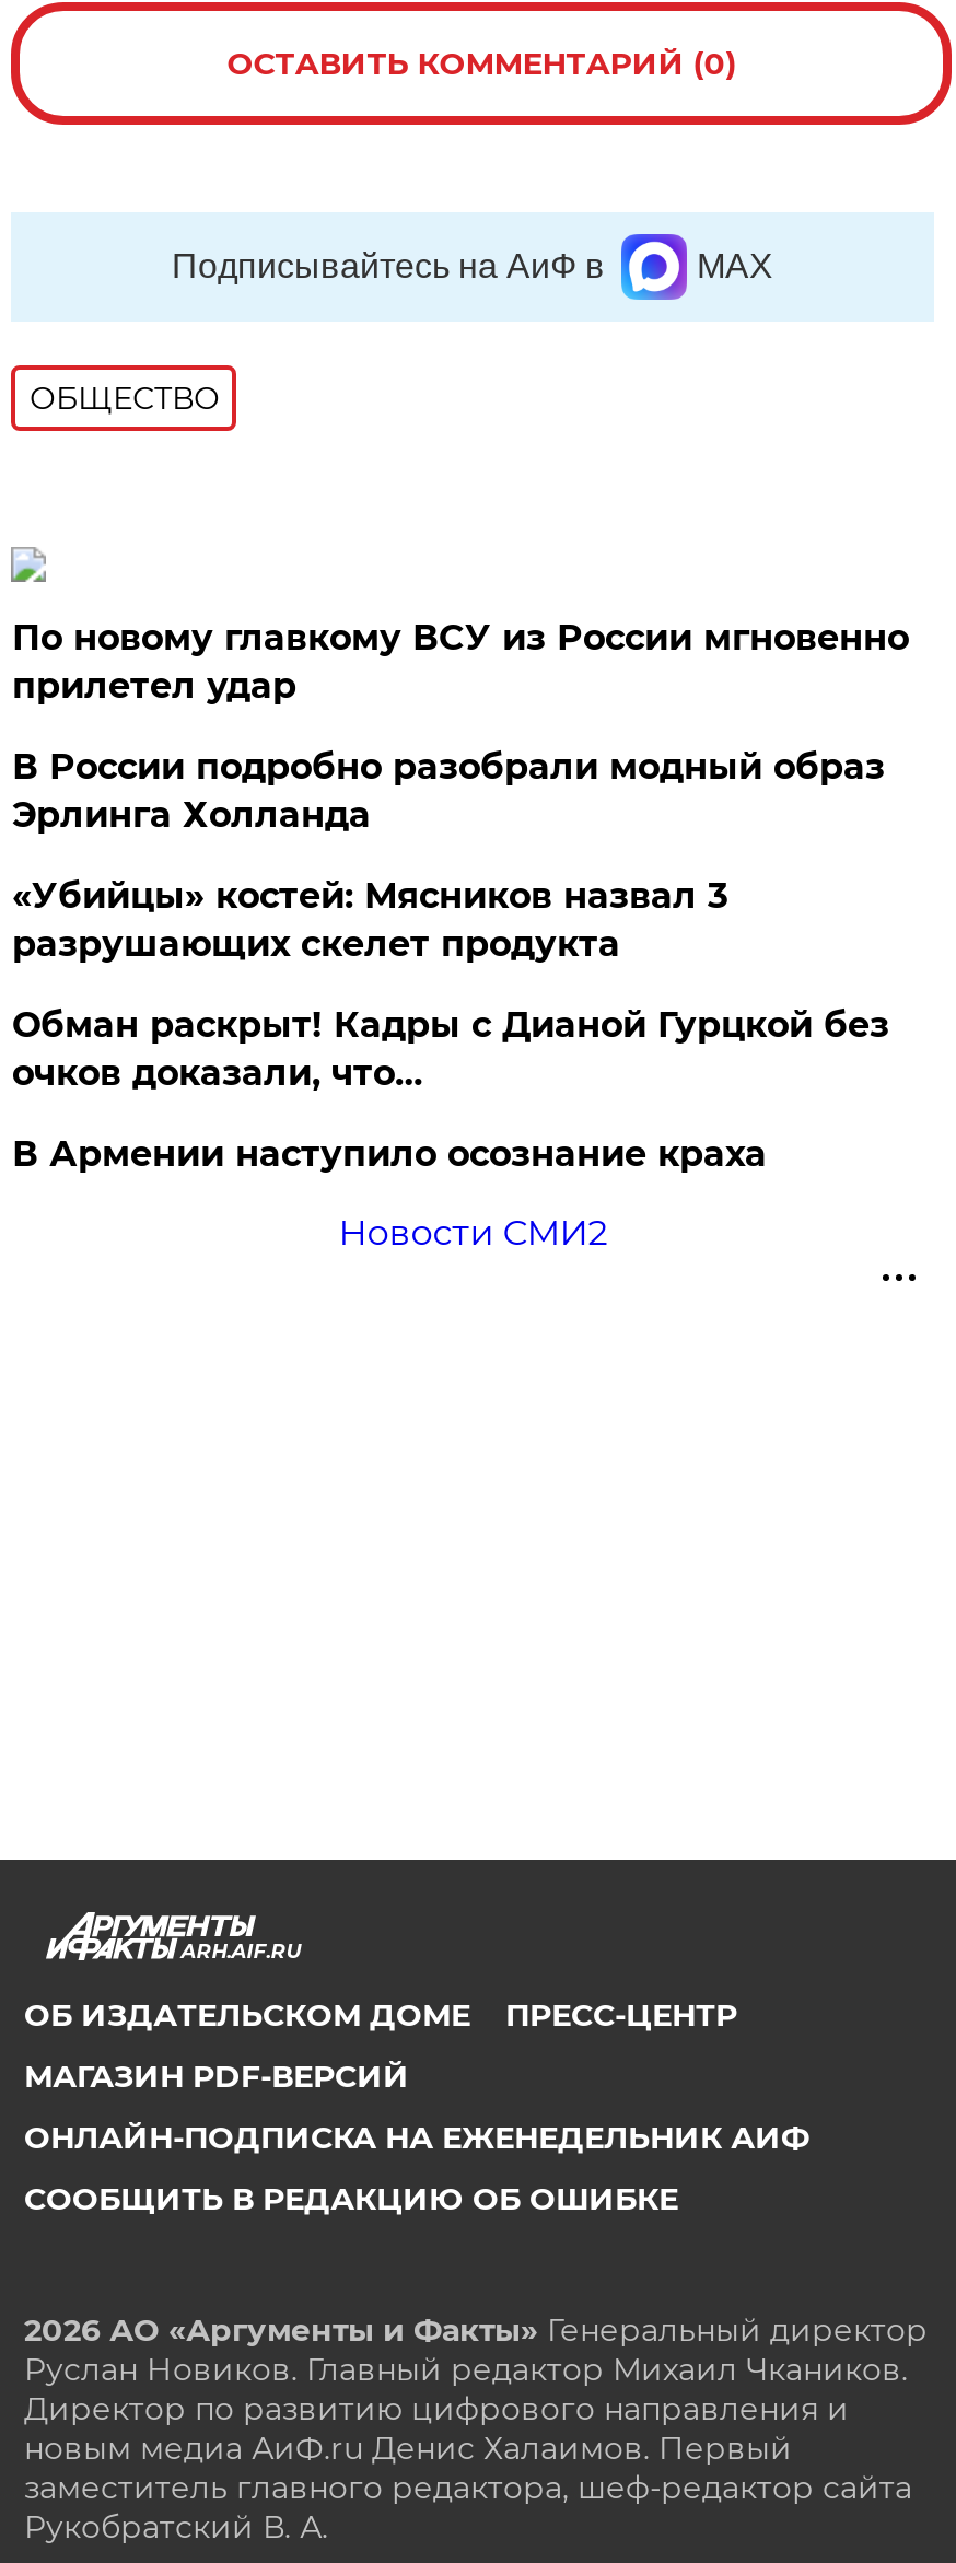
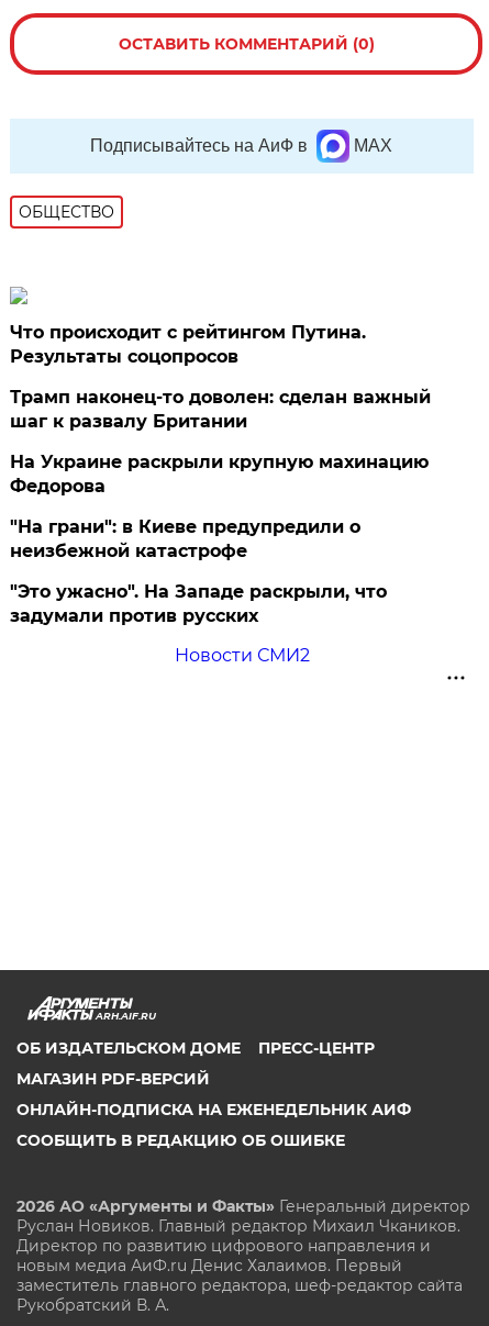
[12,617,909,706] По новому главкому ВСУ из России мгновенно | прилетел удар -> [10,322,366,367] Что происходит с рейтингом Путина. | Результаты соцопросов
[12,746,885,836] В России подробно разобрали модный образ | Эрлинга Холланда -> [10,387,431,432] Трамп наконец-то доволен: сделан важный | шаг к развалу Британии
[12,875,727,965] «Убийцы» костей: Мясников назвал 3 | разрушающих скелет продукта -> [10,451,429,496] На Украине раскрыли крупную махинацию | Федорова
[12,1004,889,1094] Обман раскрыт! Кадры с Дианой Гурцкой без | очков доказали, что… -> [10,516,361,561] "На грани": в Киеве предупредили о | неизбежной катастрофе
[12,1133,767,1175] В Армении наступило осознание краха -> [10,581,387,626] "Это ужасно". На Западе раскрыли, что | задумали против русских

